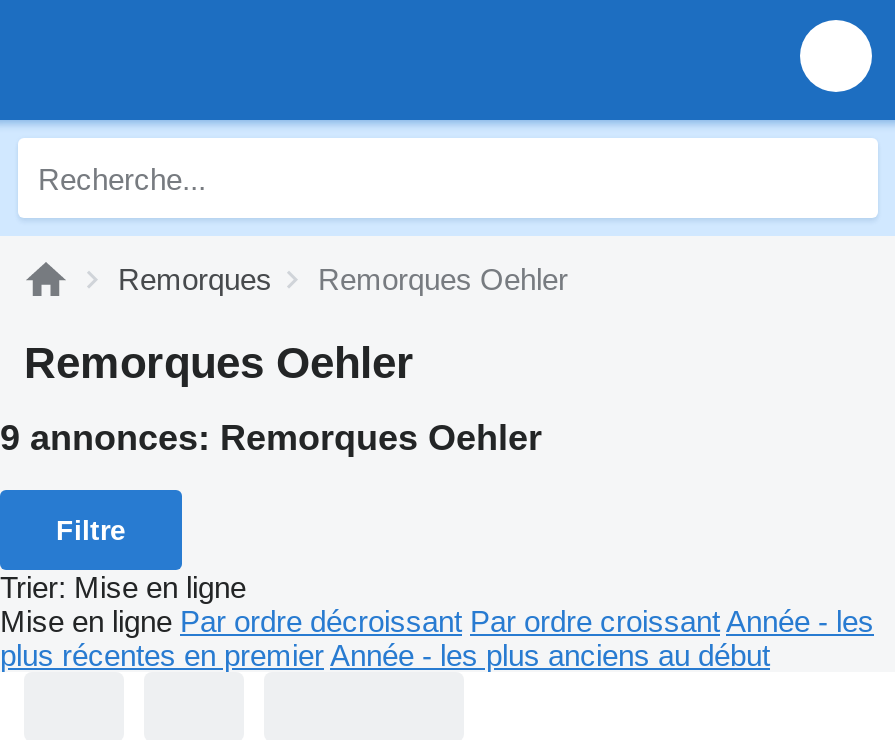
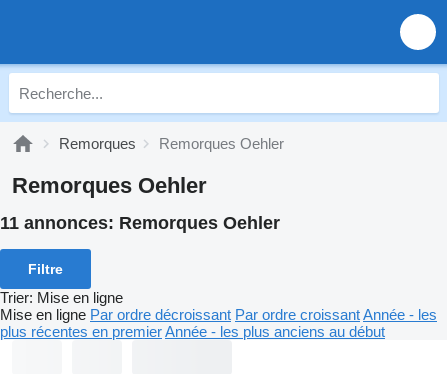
[0,418,542,458] 9 annonces: Remorques Oehler -> [0,213,280,233] 11 annonces: Remorques Oehler

